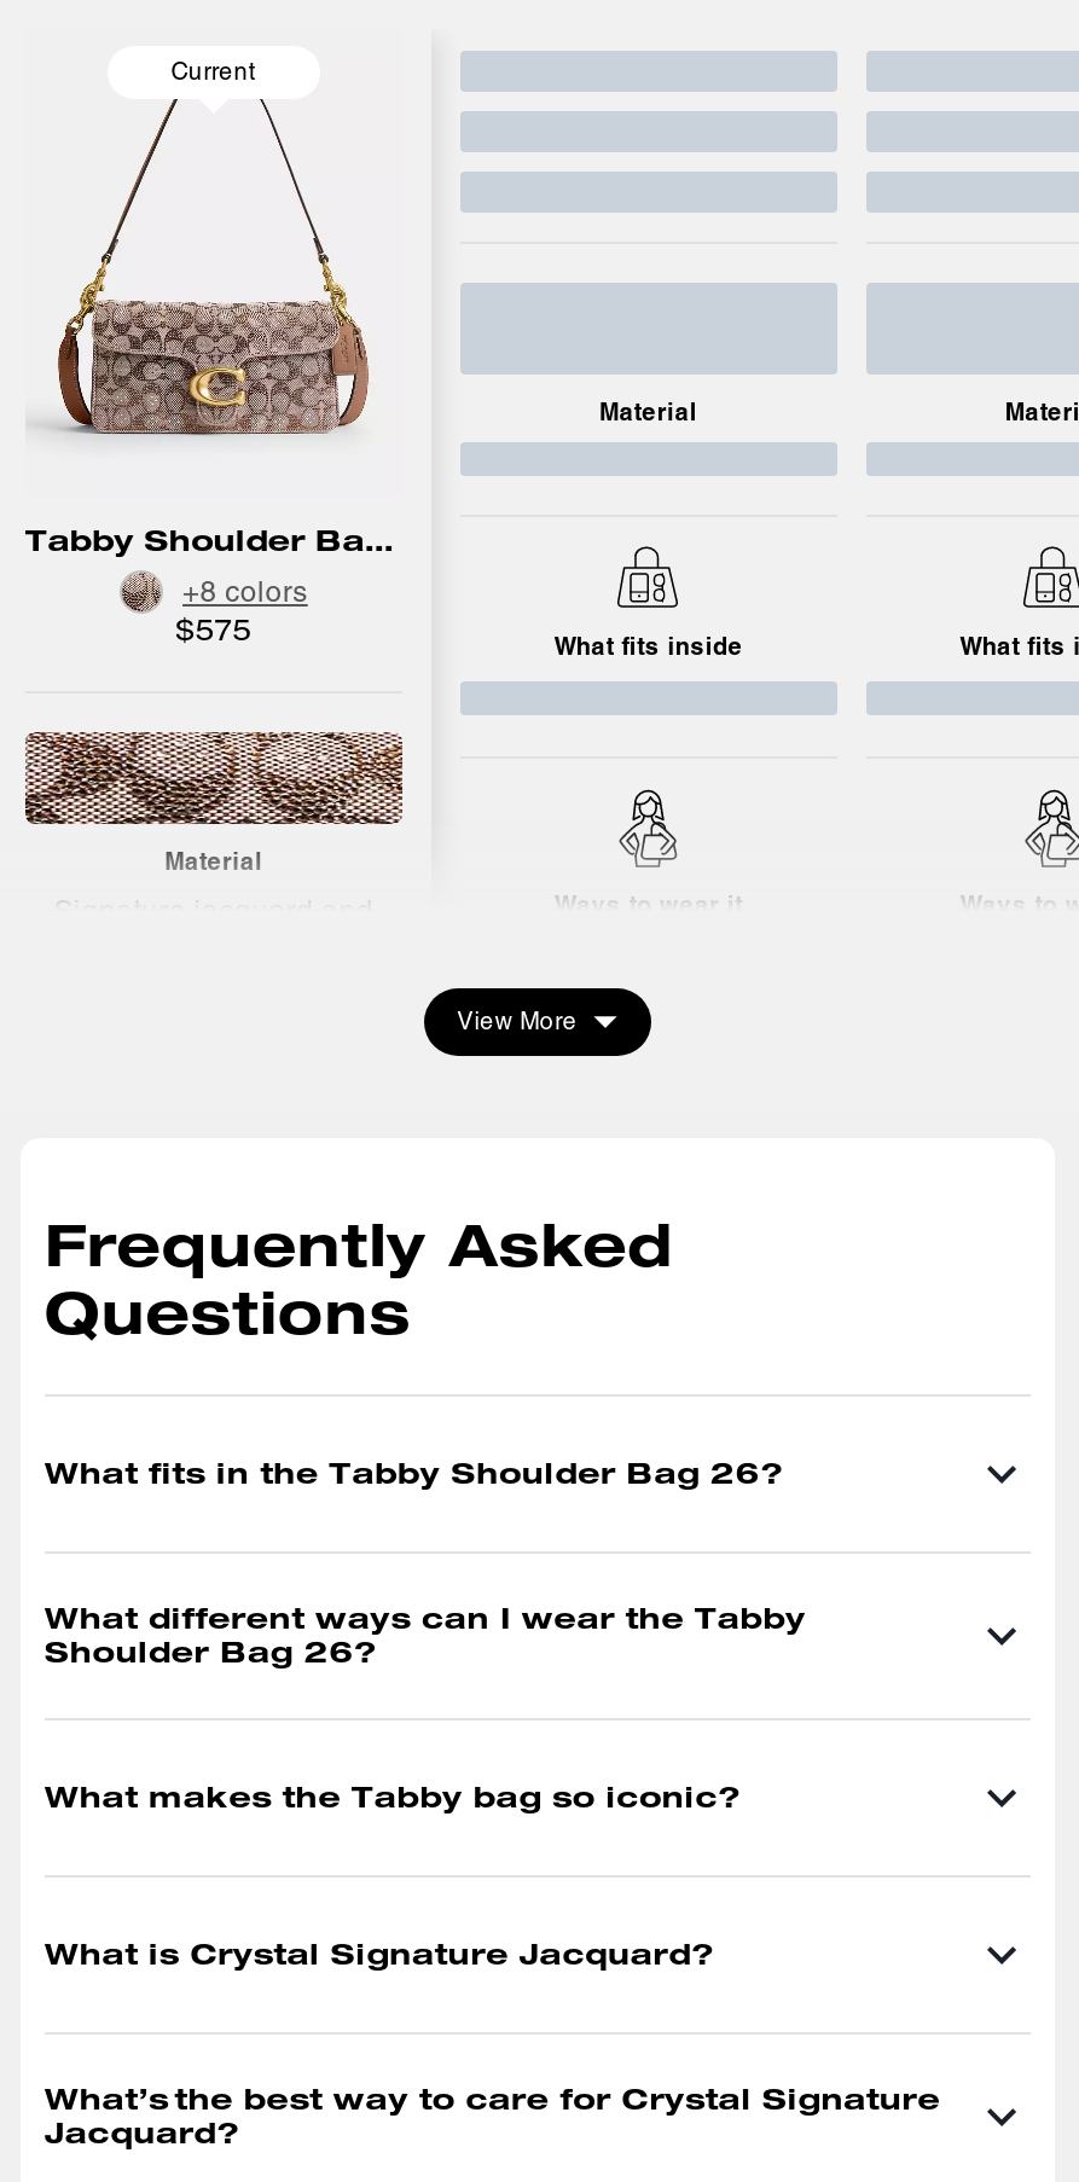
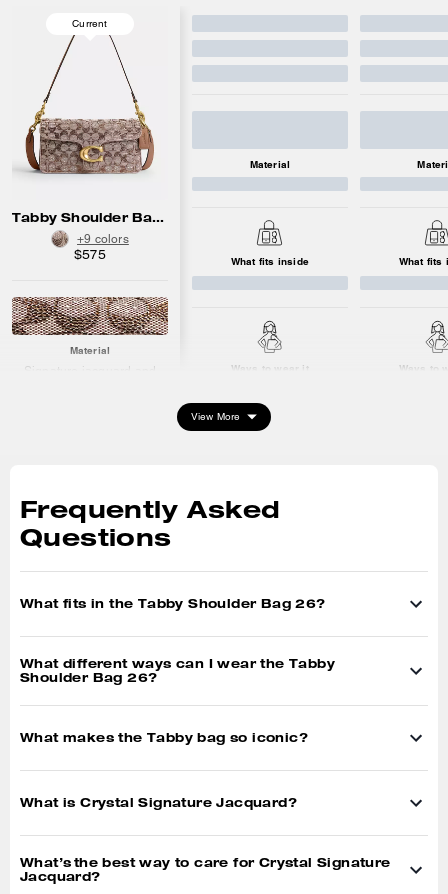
[182,576,308,610] +8 colors -> [77,232,129,246] +9 colors

